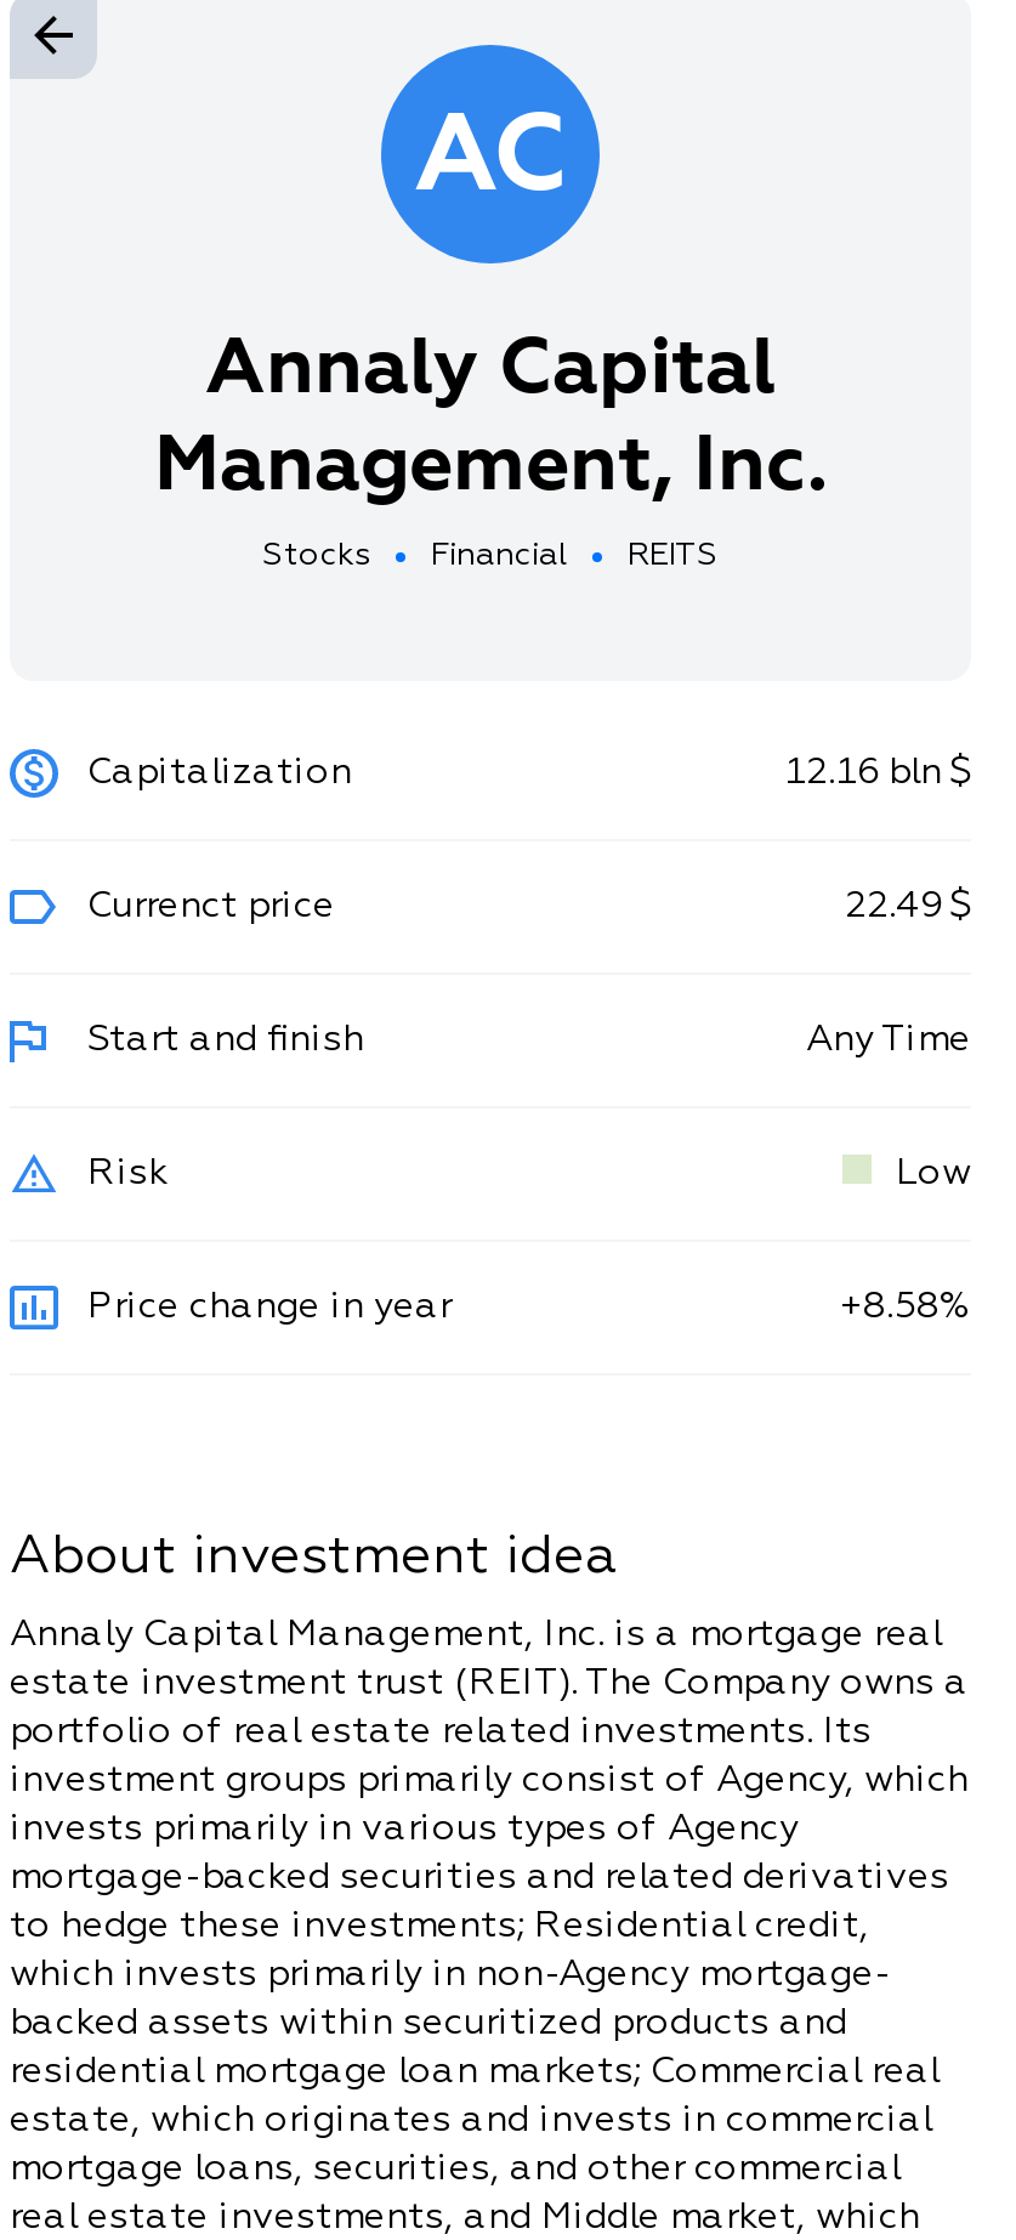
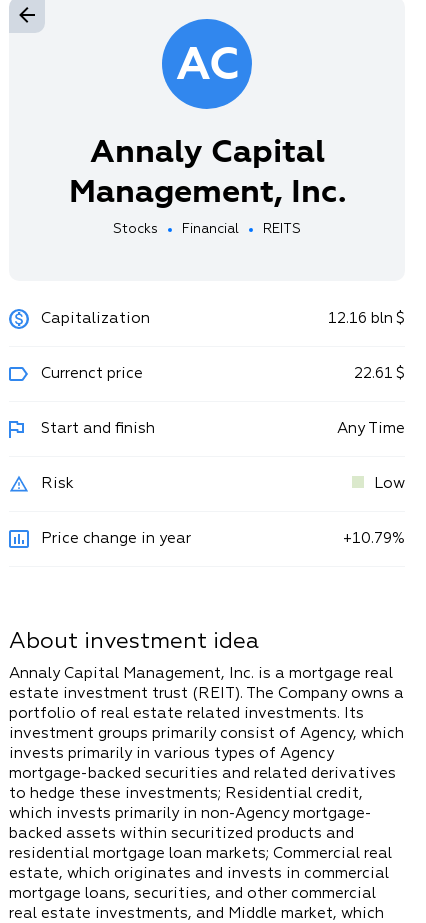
[845,888,971,924] 22.49 $ -> [354,366,405,381] 22.61 $
[840,1289,971,1325] +8.58% -> [343,531,405,546] +10.79%

